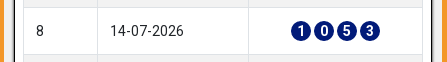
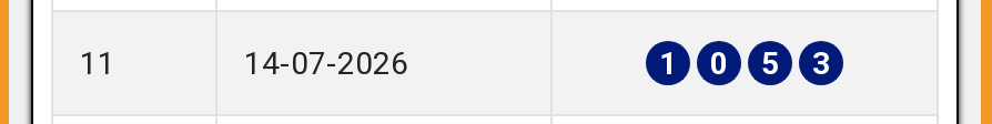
[36,23,44,39] 8 -> [80,46,115,81] 11

